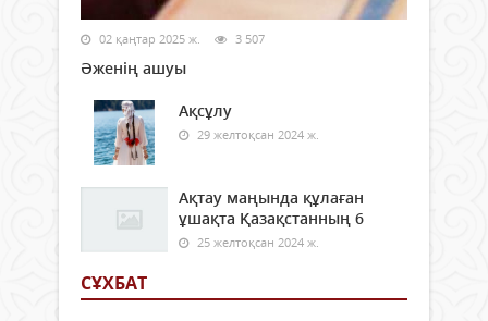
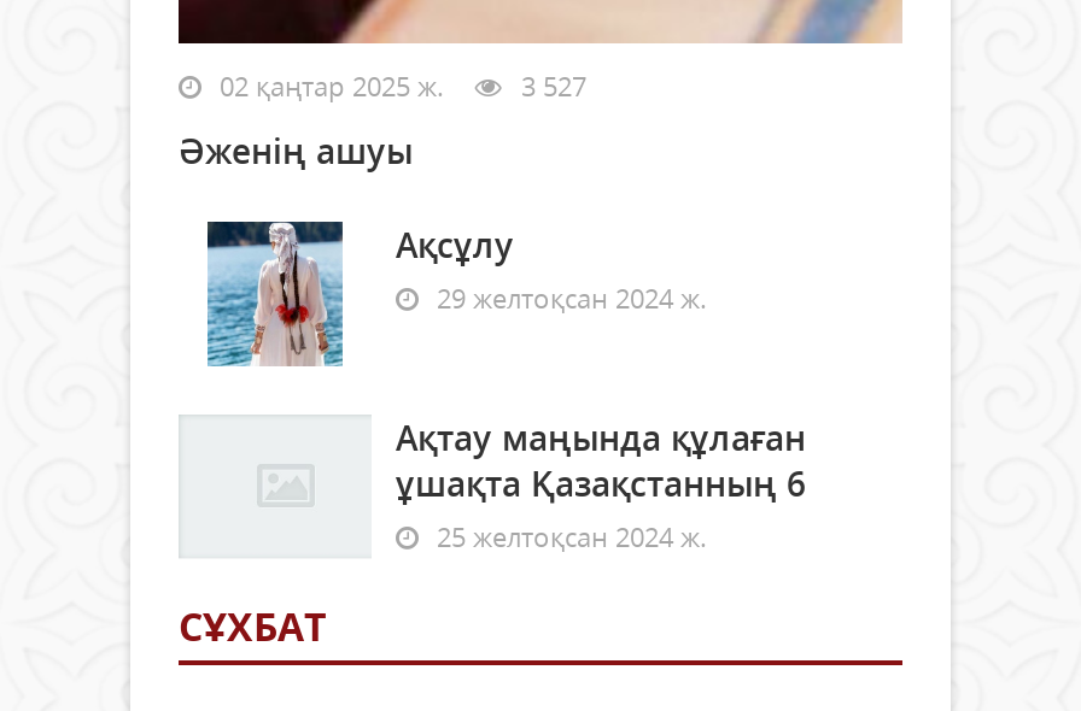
[96,30,265,46] 02 қаңтар 2025 ж. 3 507 -> [212,67,586,103] 02 қаңтар 2025 ж. 3 527

